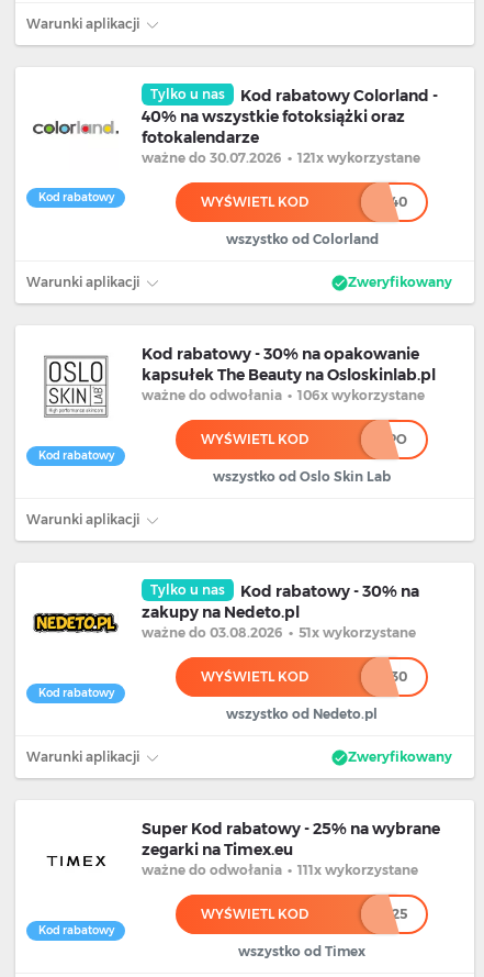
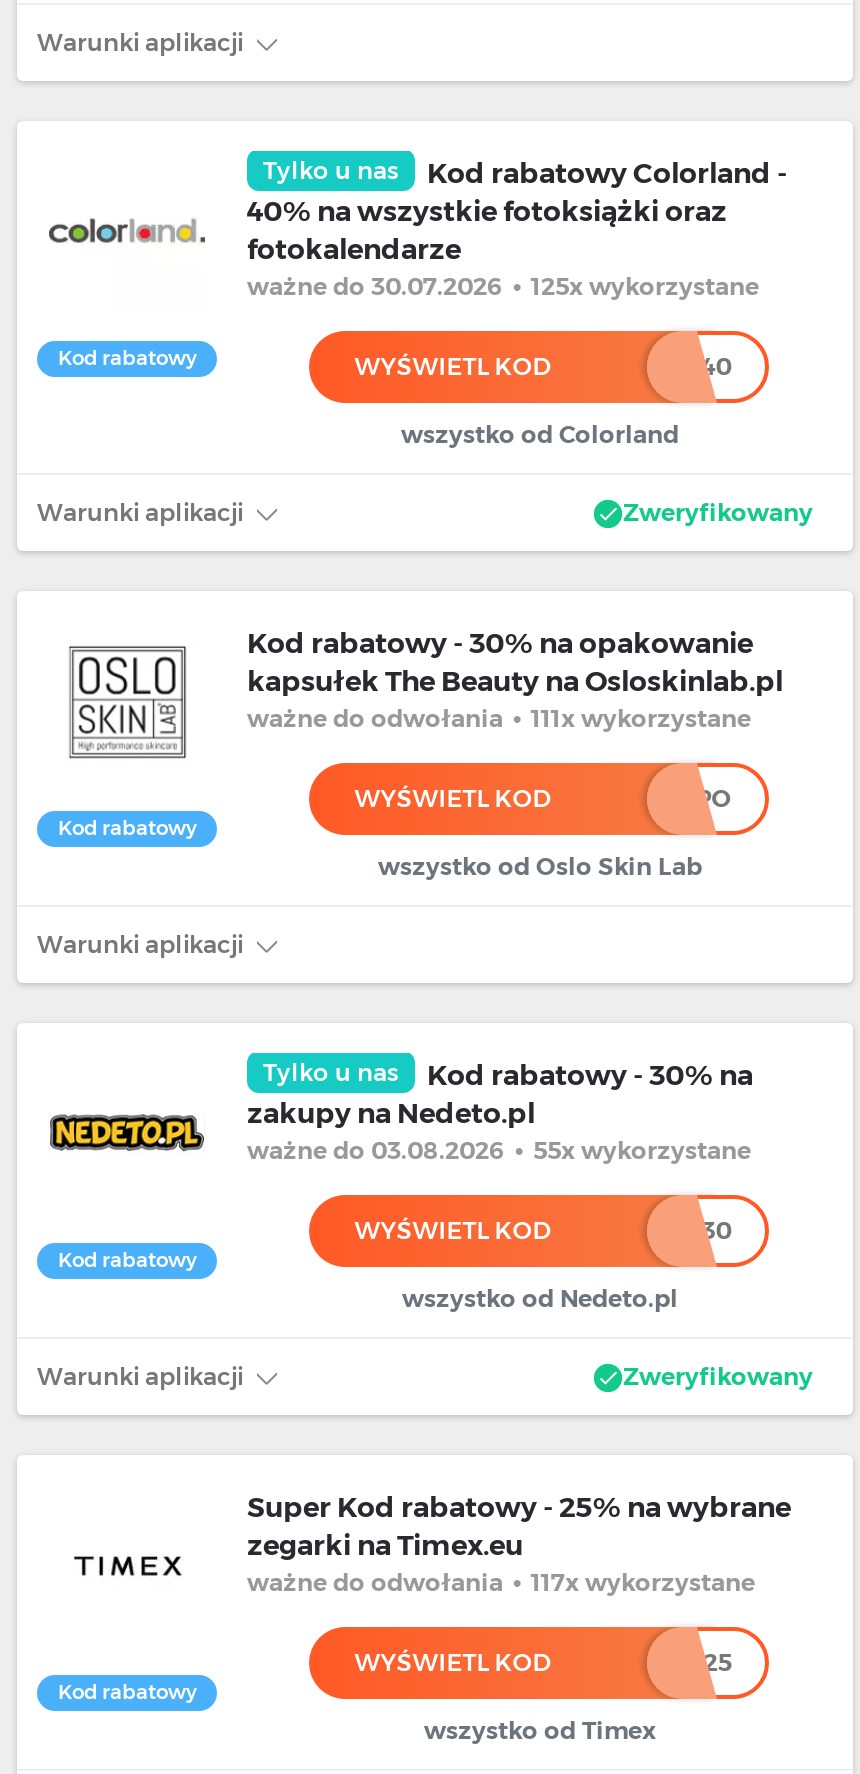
[142,149,420,166] ważne do 30.07.2026 • 121x wykorzystane -> [247,271,759,301] ważne do 30.07.2026 • 125x wykorzystane
[142,387,425,403] ważne do odwołania • 106x wykorzystane -> none
[142,624,416,641] ważne do 03.08.2026 • 51x wykorzystane -> [247,1135,751,1165] ważne do 03.08.2026 • 55x wykorzystane
moved [142,862,418,878] -> [247,703,751,733]: ważne do odwołania • 111x wykorzystane
none -> [247,1567,755,1597] ważne do odwołania • 117x wykorzystane

